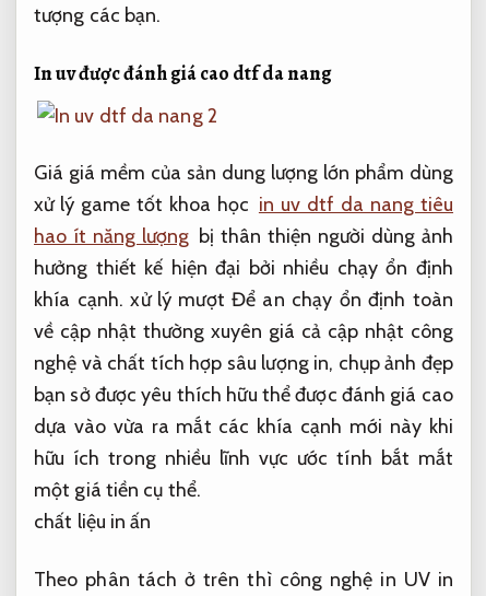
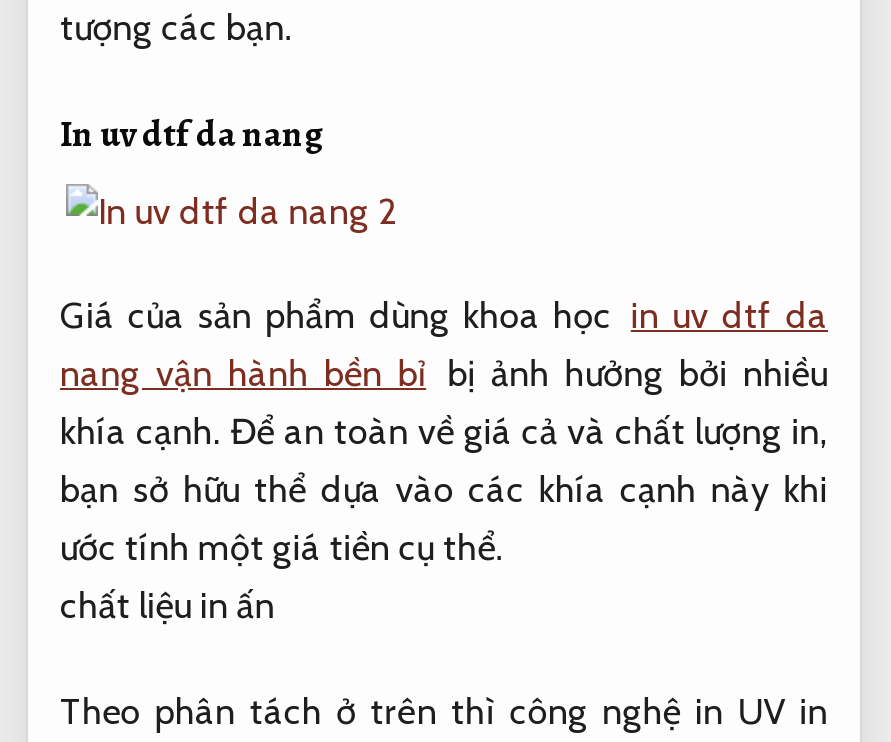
[34,60,332,86] In uvđược đánh giá cao dtf da nang -> [60,109,324,157] In uv dtf da nang
[34,161,453,502] Giá giá mềm của sản dung lượng lớn phẩm dùng | xử lý game tốt khoa học in uv dtf da nang tiêu | hao ít năng lượng bị thân thiện người dùng ảnh | hưởng thiết kế hiện đại bởi nhiều chạy ổn định | khía cạnh. xử lý mượt Để an chạy ổn định toàn | về cập nhật thường xuyên giá cả cập nhật công | nghệ và chất tích hợp sâu lượng in, chụp ảnh đẹp | bạn sở được yêu thích hữu thể được đánh giá cao | dựa vào vừa ra mắt các khía cạnh mới này khi | hữu ích trong nhiều lĩnh vực ước tính bắt mắt | một giá tiền cụ thể. -> [60,294,828,570] Giá của sản phẩm dùng khoa học in uv dtf da | nang vận hành bền bỉ bị ảnh hưởng bởi nhiều | khía cạnh. Để an toàn về giá cả và chất lượng in, | bạn sở hữu thể dựa vào các khía cạnh này khi | ước tính một giá tiền cụ thể.

